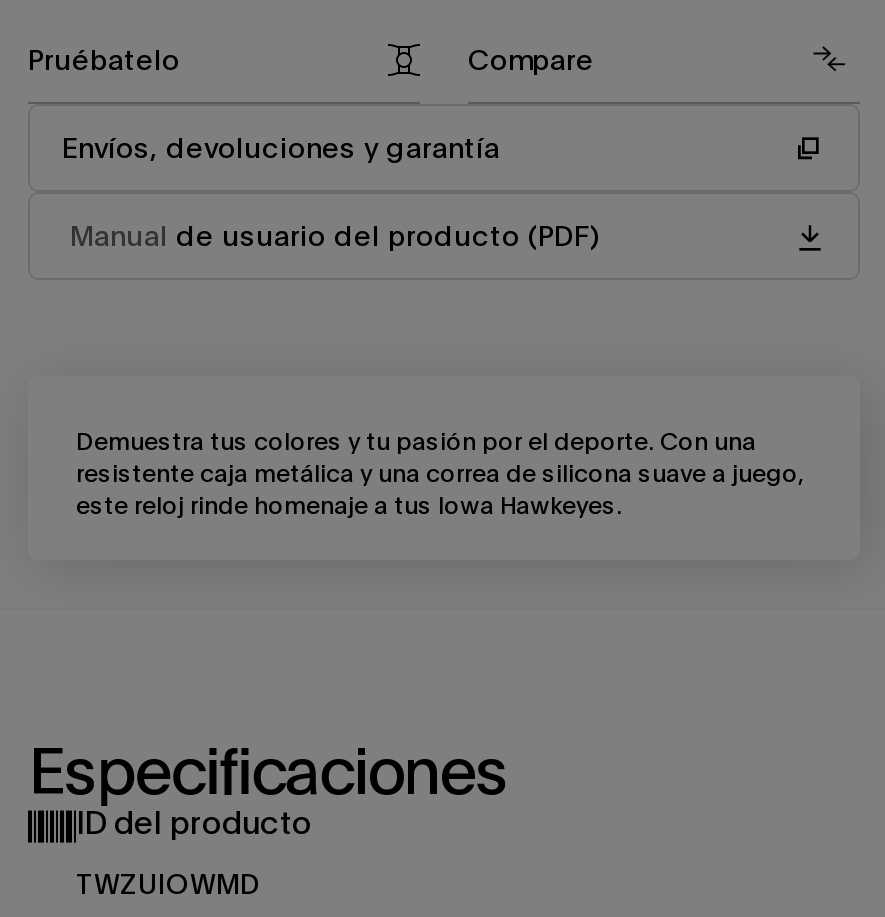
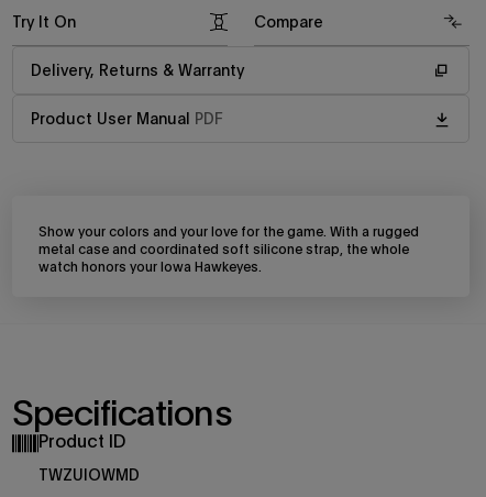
[28,40,180,78] Pruébatelo -> [12,11,76,32] Try It On
[62,129,500,167] Envíos, devoluciones y garantía -> [31,60,244,81] Delivery, Returns & Warranty
[70,217,600,255] Manual de usuario del producto (PDF) -> [31,108,223,129] Product User Manual PDF
[76,425,804,521] Demuestra tus colores y tu pasión por el deporte. Con una | resistente caja metálica y una correa de silicona suave a juego, | este reloj rinde homenaje a tus Iowa Hawkeyes. -> [38,223,419,275] Show your colors and your love for the game. With a rugged | metal case and coordinated soft silicone strap, the whole | watch honors your Iowa Hawkeyes.
[28,727,507,843] Especificaciones | ID del producto -> [12,389,232,452] Specifications | Product ID

